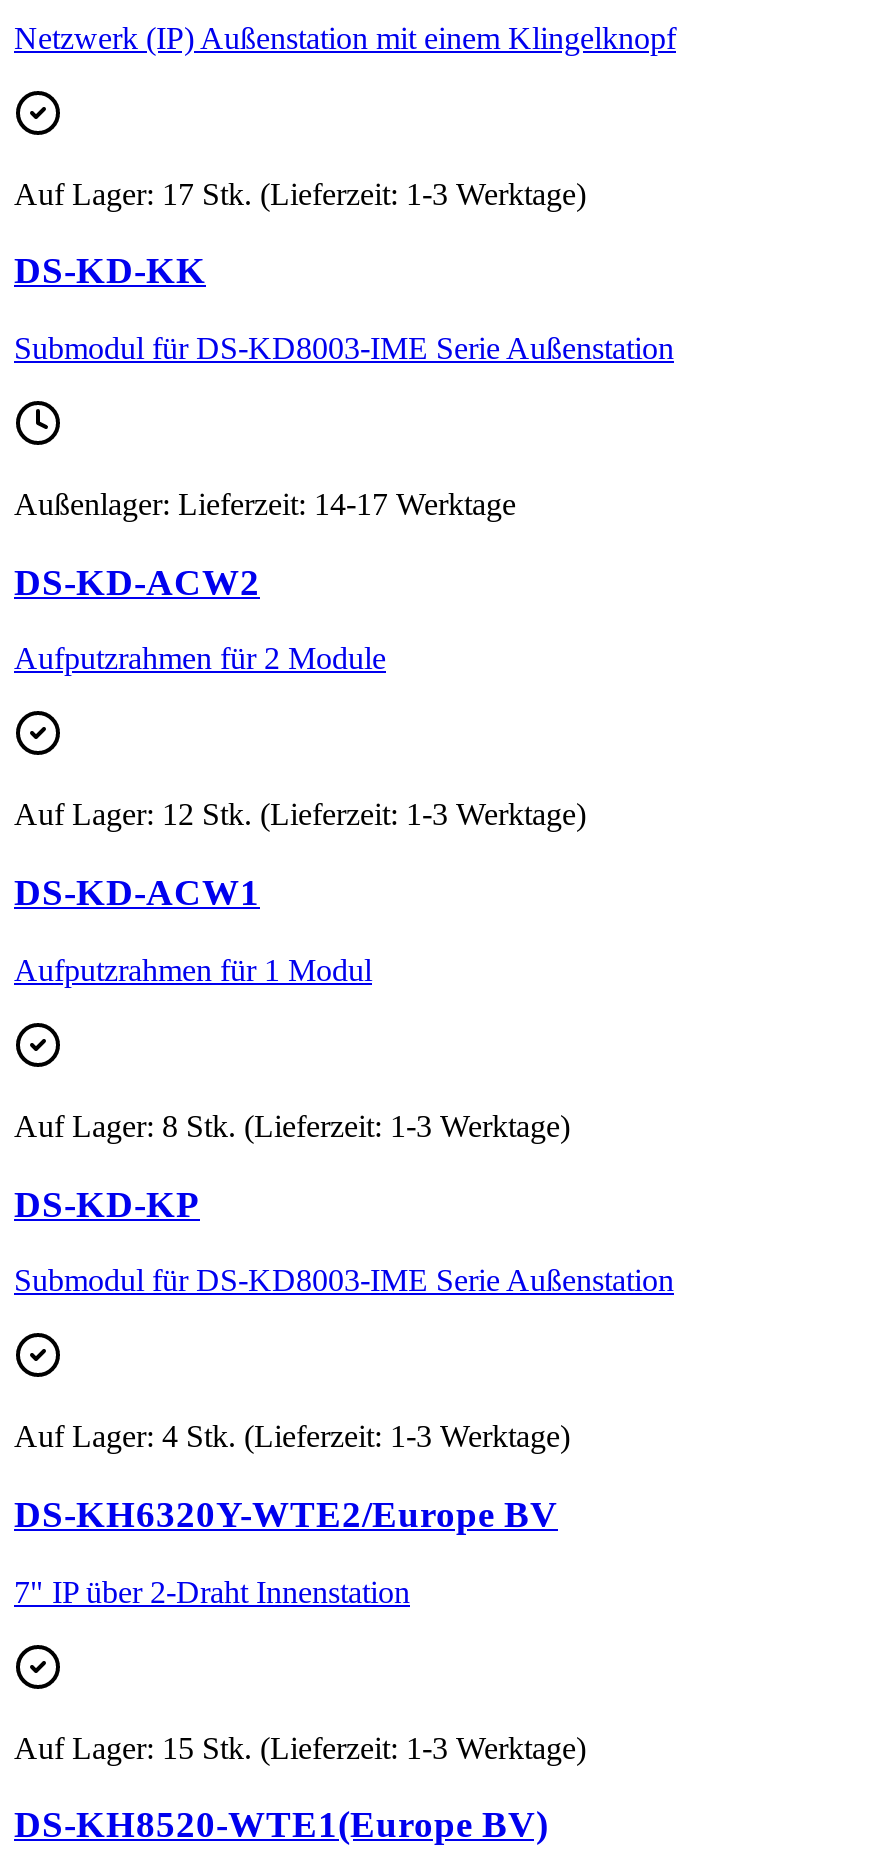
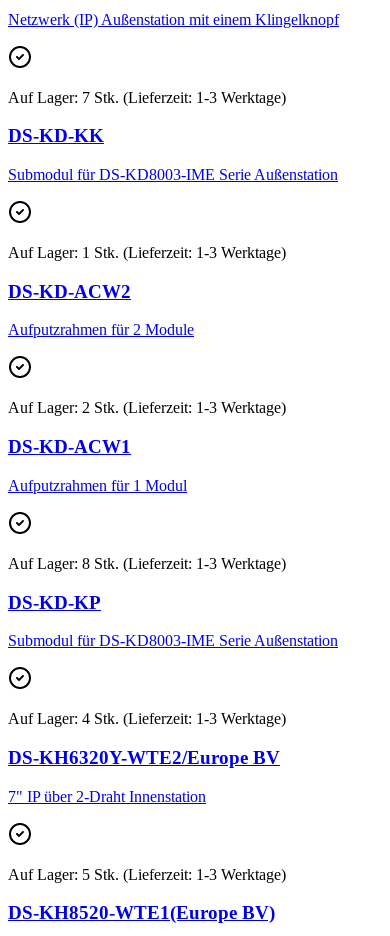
[14,176,586,210] Auf Lager: 17 Stk. (Lieferzeit: 1-3 Werktage) -> [8,88,286,105] Auf Lager: 7 Stk. (Lieferzeit: 1-3 Werktage)
[14,487,516,521] Außenlager: Lieferzeit: 14-17 Werktage -> [8,244,286,261] Auf Lager: 1 Stk. (Lieferzeit: 1-3 Werktage)
[14,798,586,832] Auf Lager: 12 Stk. (Lieferzeit: 1-3 Werktage) -> [8,399,286,416] Auf Lager: 2 Stk. (Lieferzeit: 1-3 Werktage)
[14,1730,586,1764] Auf Lager: 15 Stk. (Lieferzeit: 1-3 Werktage) -> [8,866,286,883] Auf Lager: 5 Stk. (Lieferzeit: 1-3 Werktage)

